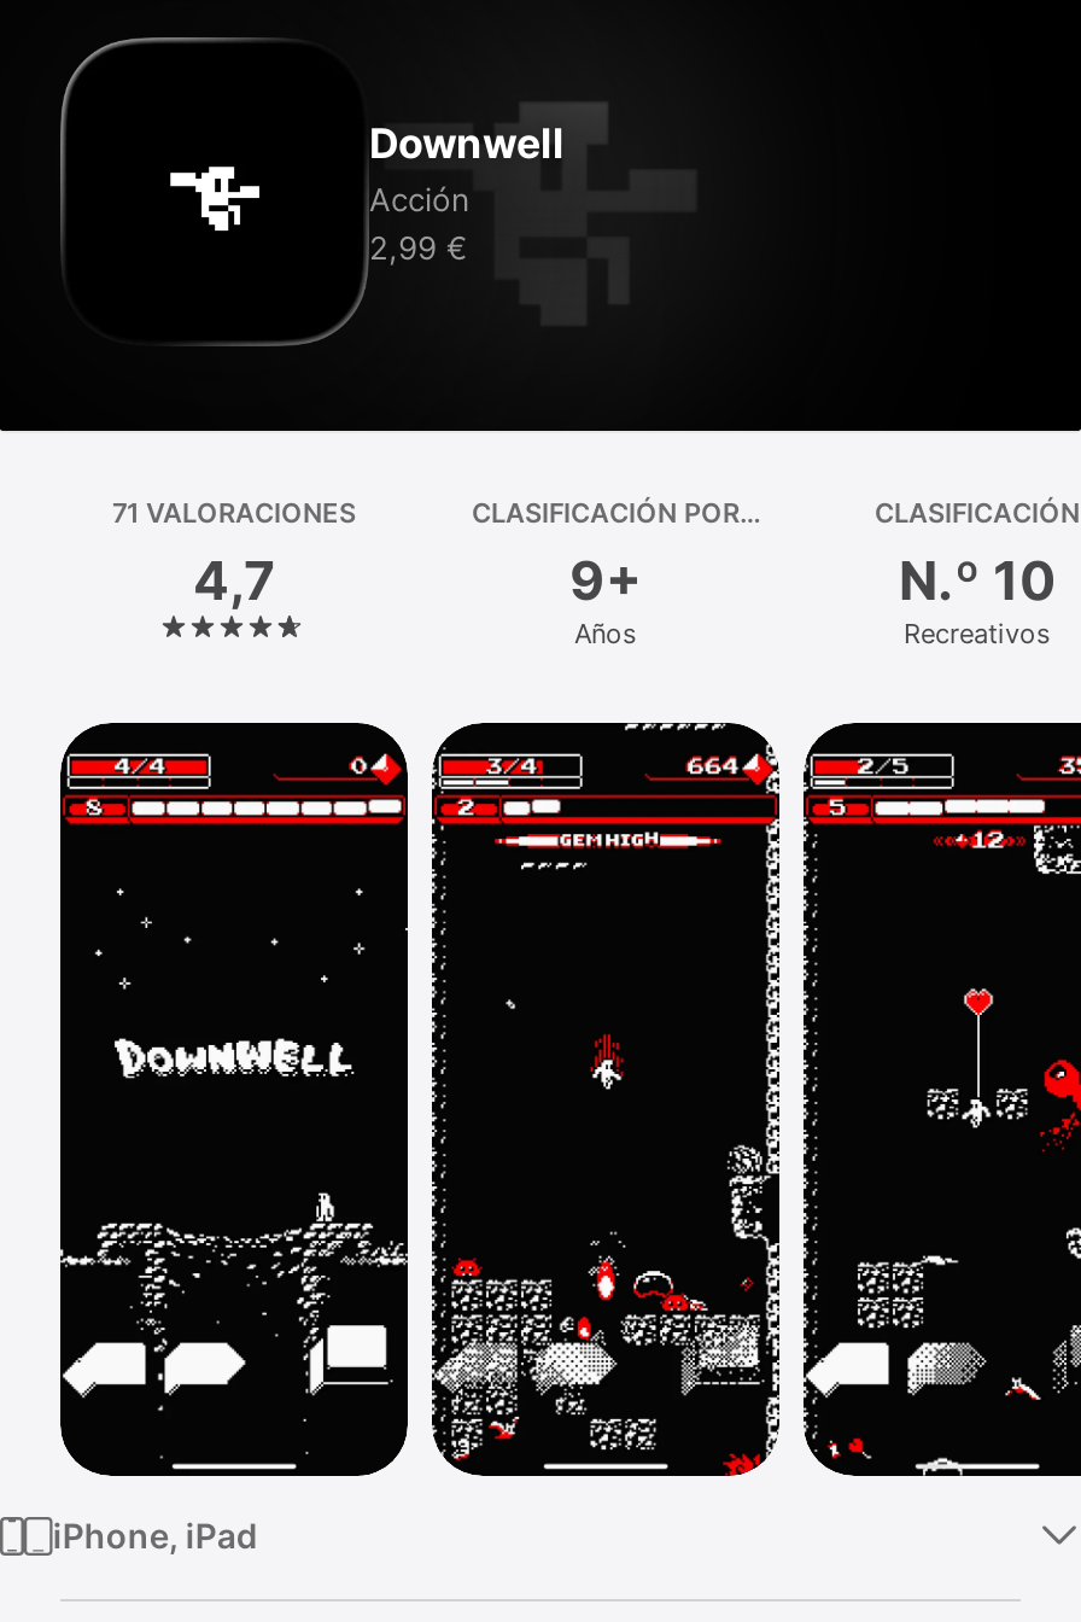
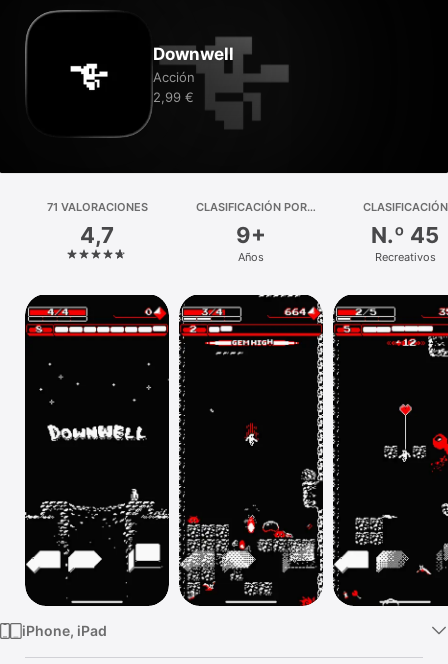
[899,549,1056,612] N.º 10 -> [371,222,439,248] N.º 45

